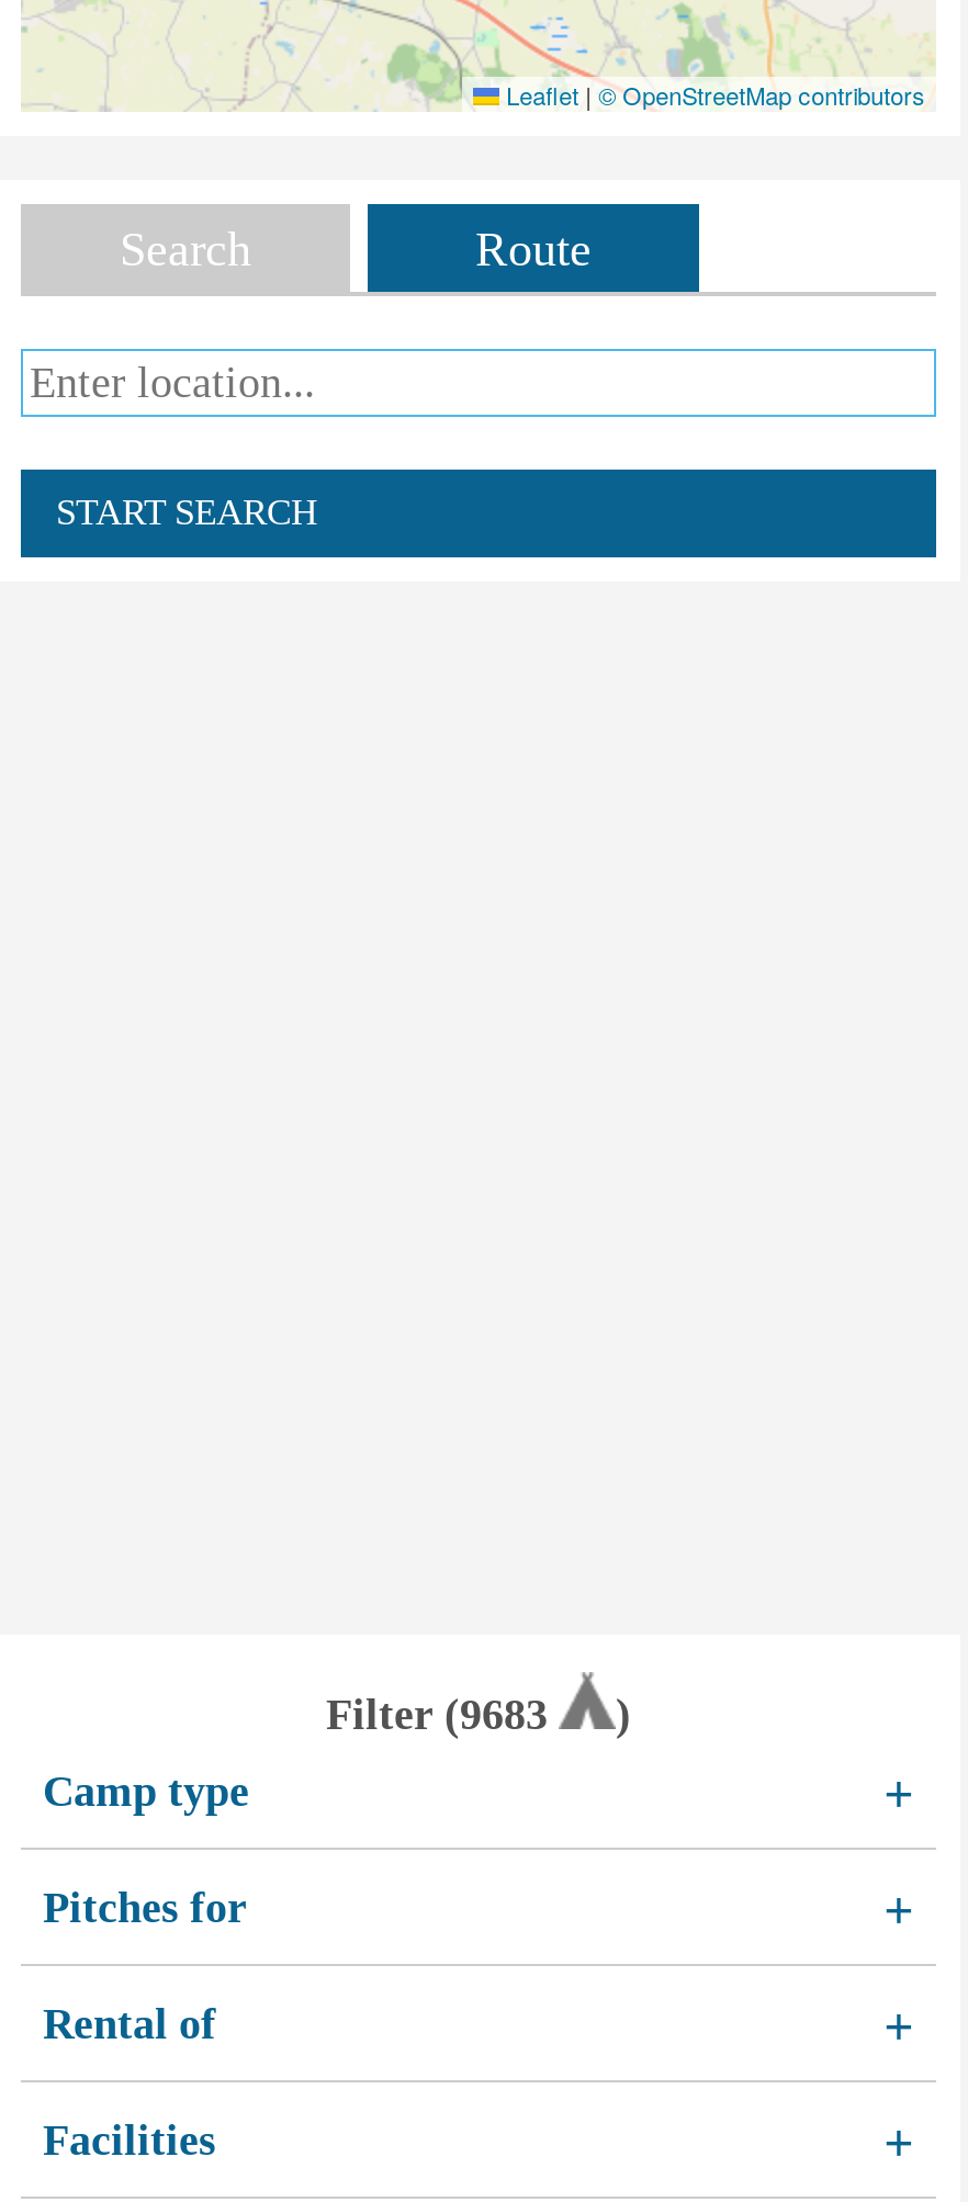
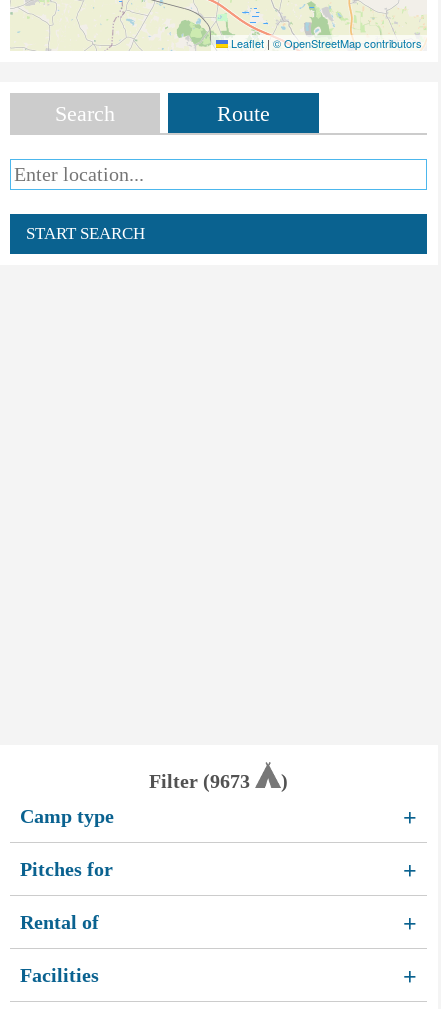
[326,1689,548,1737] Filter (9683 -> [149,770,250,792] Filter (9673

